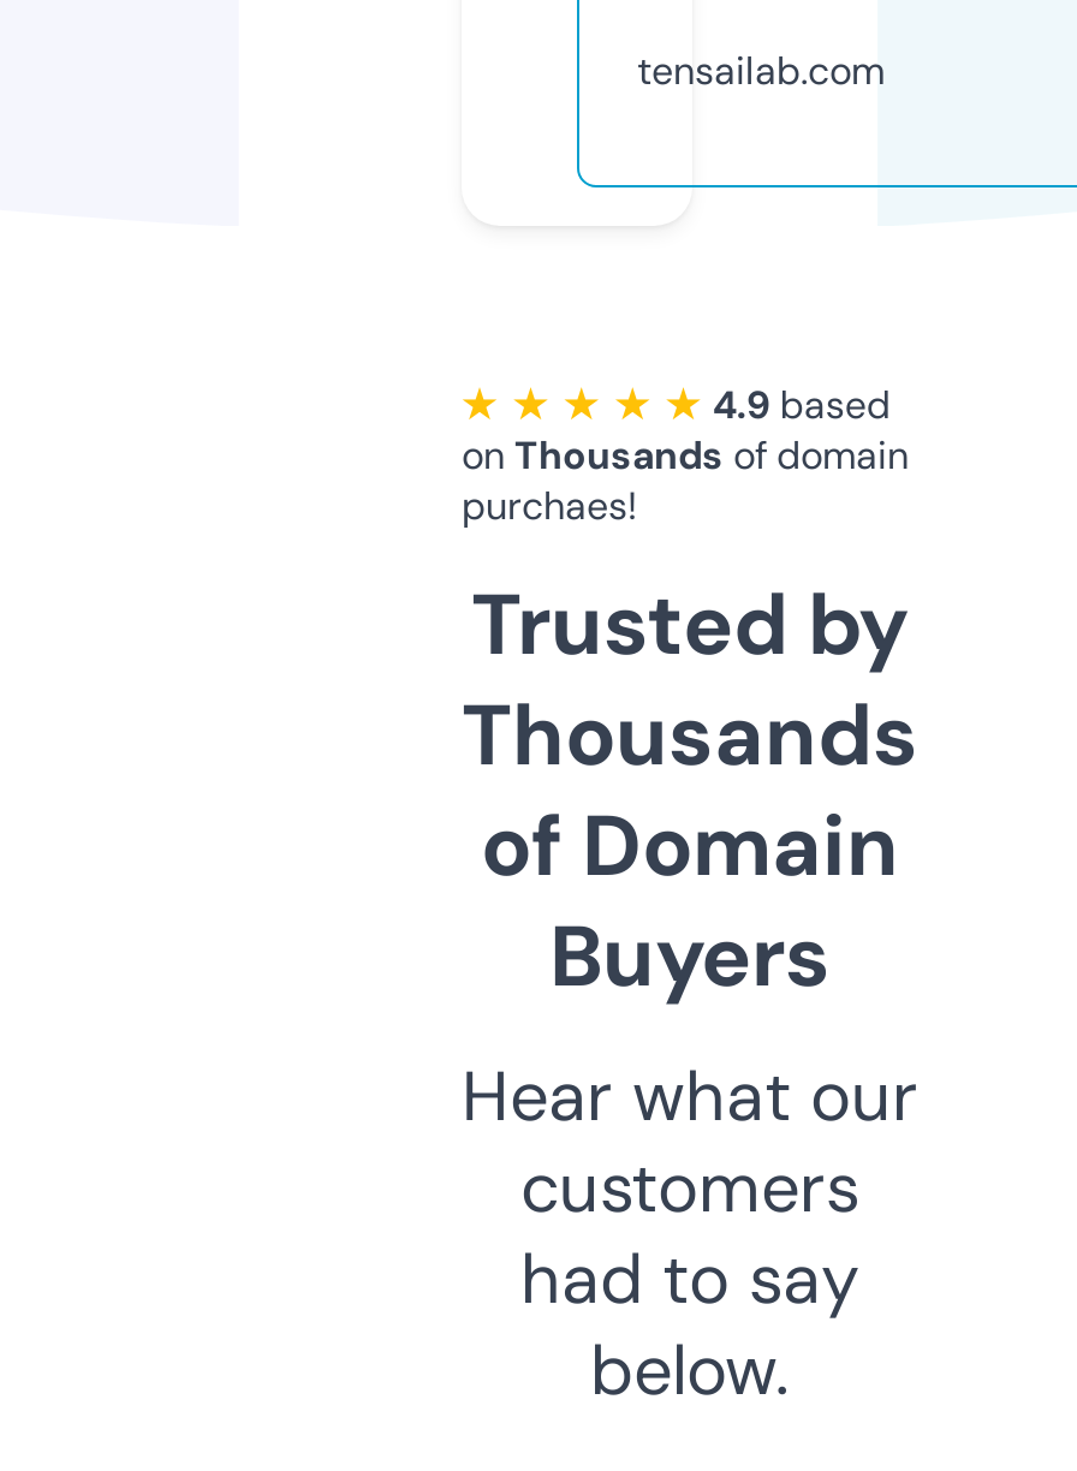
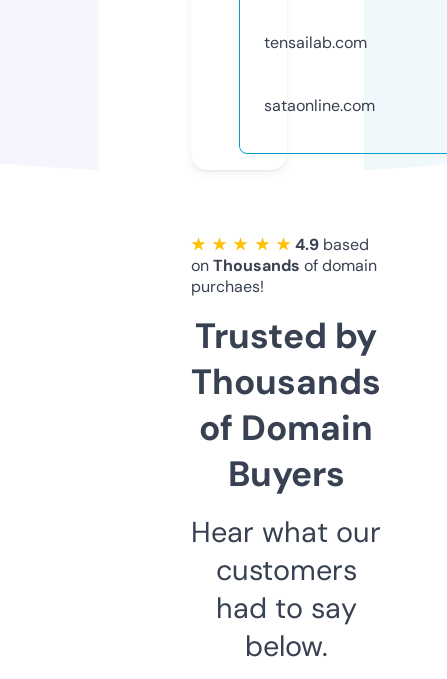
none -> [264,95,375,116] sataonline.com

